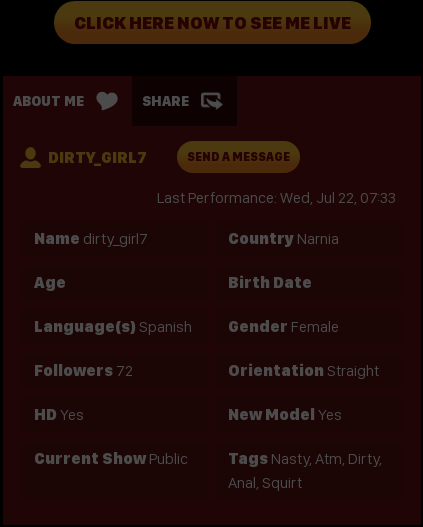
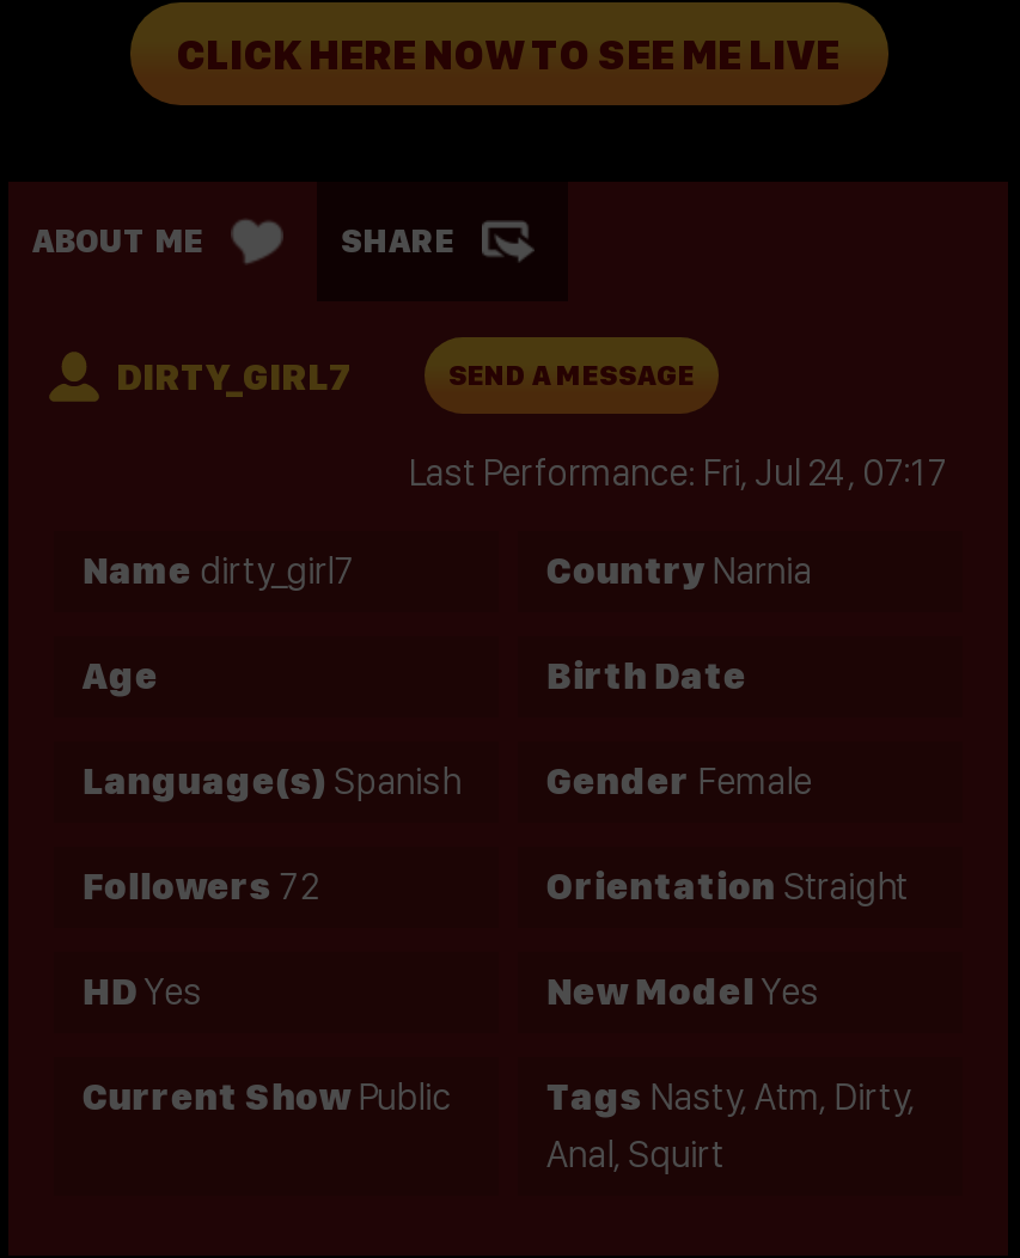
[157,188,396,207] Last Performance: Wed, Jul 22, 07:33 -> [408,450,948,496] Last Performance: Fri, Jul 24, 07:17

